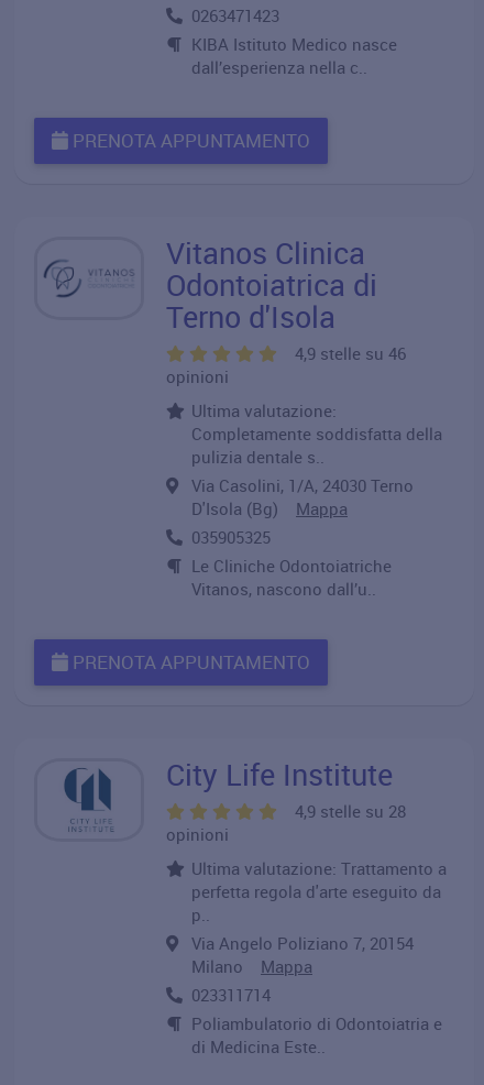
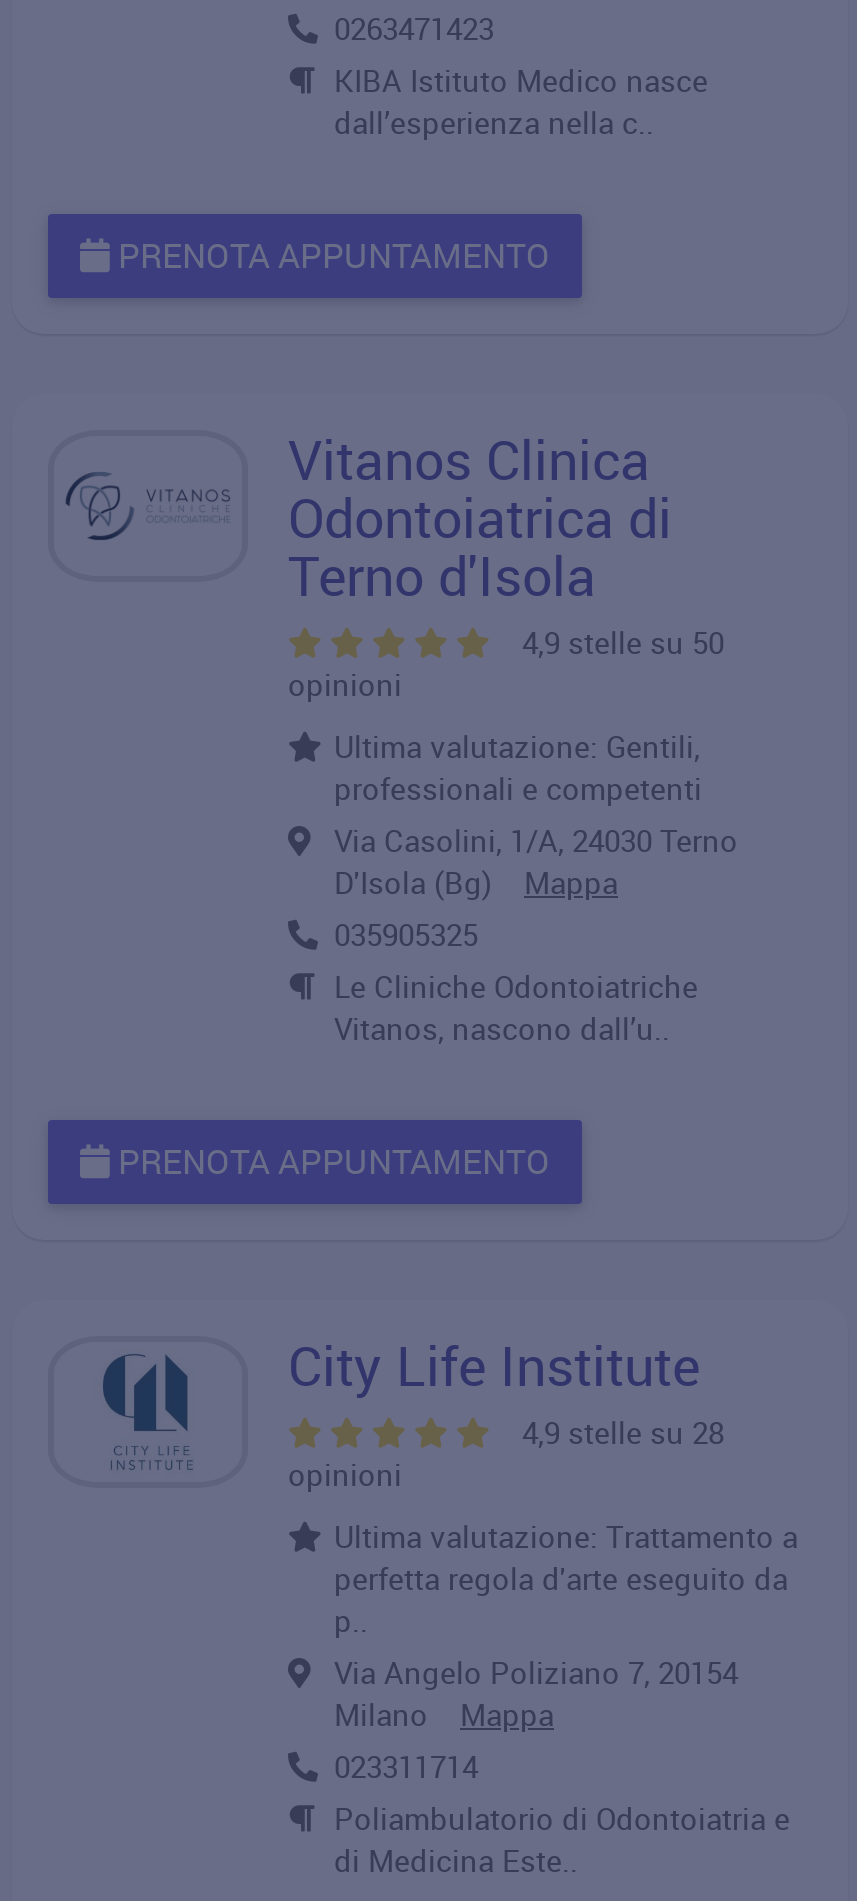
[295,342,406,364] 4,9 stelle su 46 -> [522,622,724,662] 4,9 stelle su 50
[191,399,442,468] Ultima valutazione: | Completamente soddisfatta della | pulizia dentale s.. -> [334,726,702,808] Ultima valutazione: Gentili, | professionali e competenti

